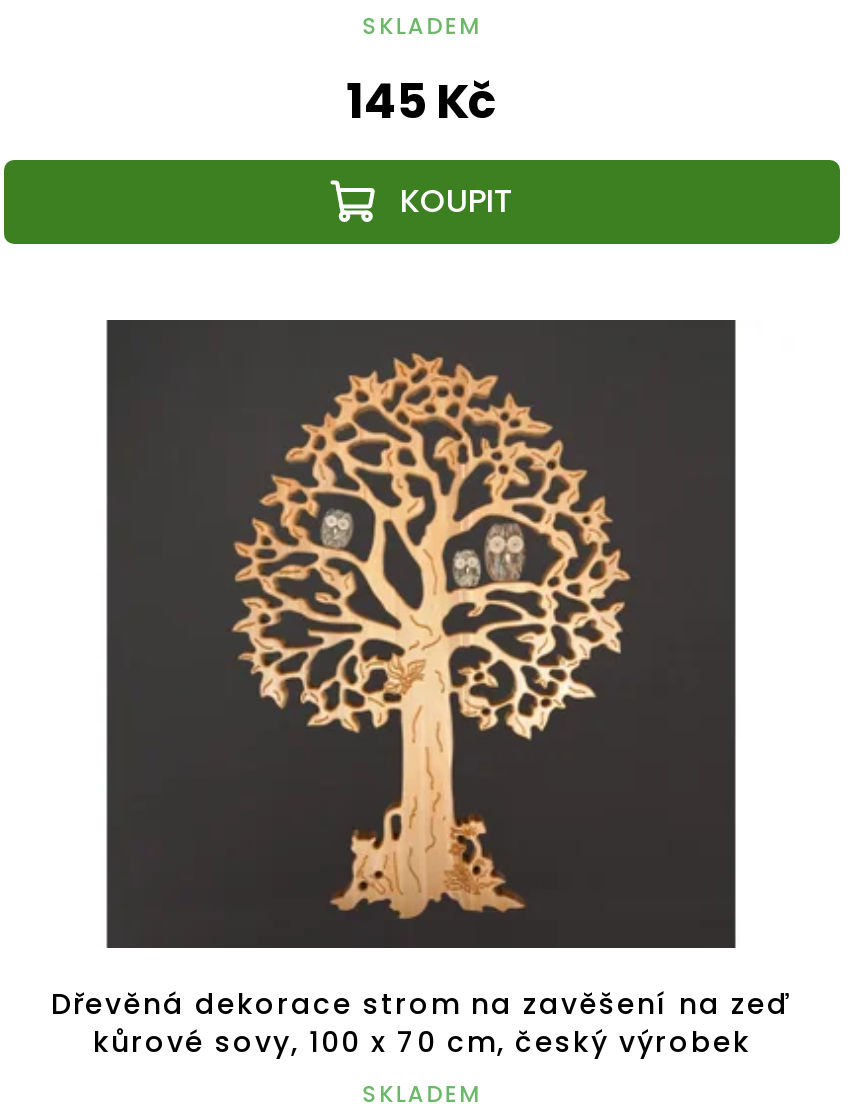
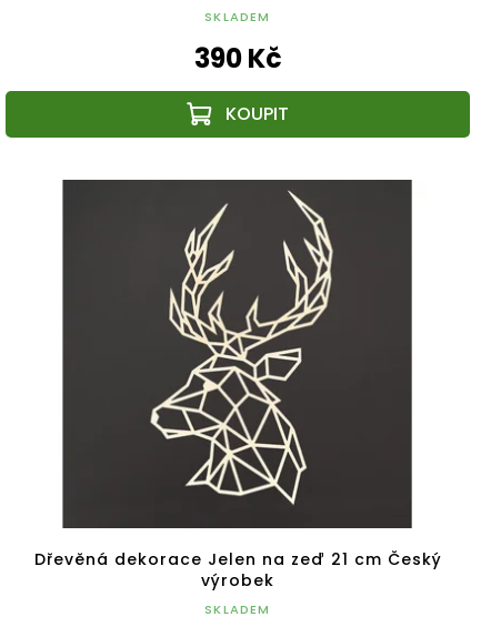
[346,68,498,134] 145 Kč -> [194,39,282,76] 390 Kč
[51,343,793,1063] [image] | Dřevěná dekorace strom na zavěšení na zeď | kůrové sovy, 100 x 70 cm, český výrobek -> [34,190,442,591] [image] | Dřevěná dekorace Jelen na zeď 21 cm Český | výrobek

